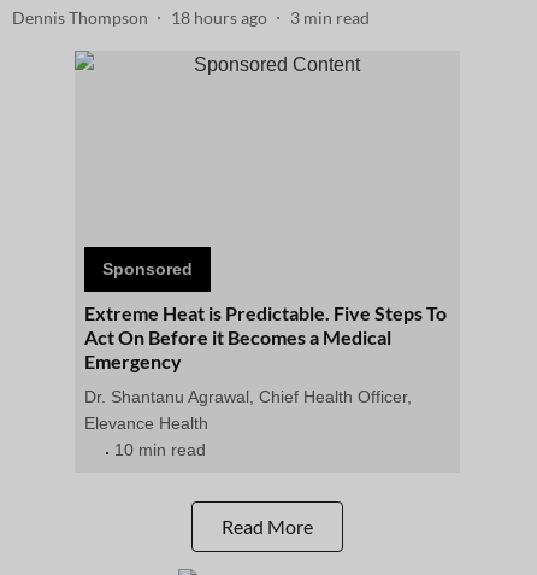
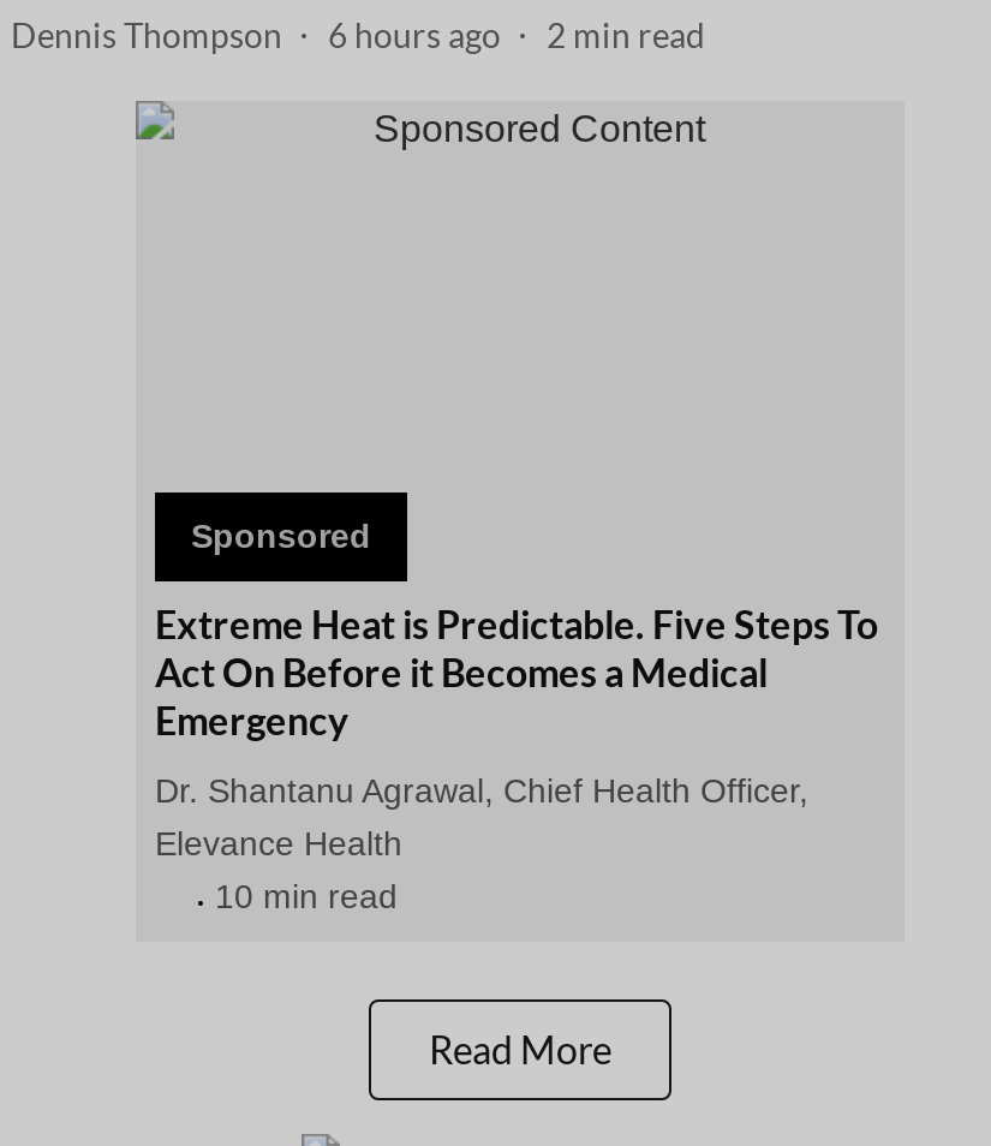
[171,7,267,27] 18 hours ago -> [328,13,501,54] 6 hours ago
[290,7,370,27] 3 min read -> [547,13,705,54] 2 min read

